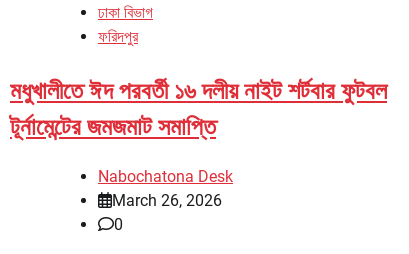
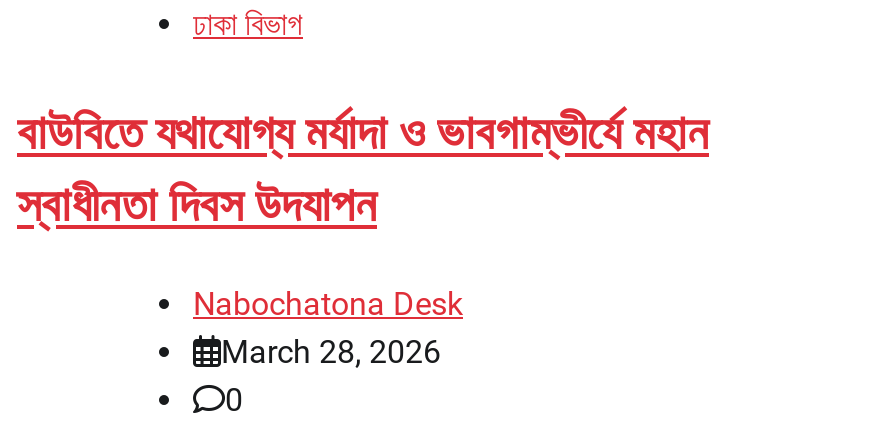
[10,27,387,141] ফরিদপুর | মধুখালীতে ঈদ পরবর্তী ১৬ দলীয় নাইট শর্টবার ফুটবল | টূর্নামেন্টের জমজমাট সমাপ্তি -> [17,106,709,234] বাউবিতে যথাযোগ্য মর্যাদা ও ভাবগাম্ভীর্যে মহান | স্বাধীনতা দিবস উদযাপন
[112,191,222,210] March 26, 2026 -> [221,334,441,372] March 28, 2026

